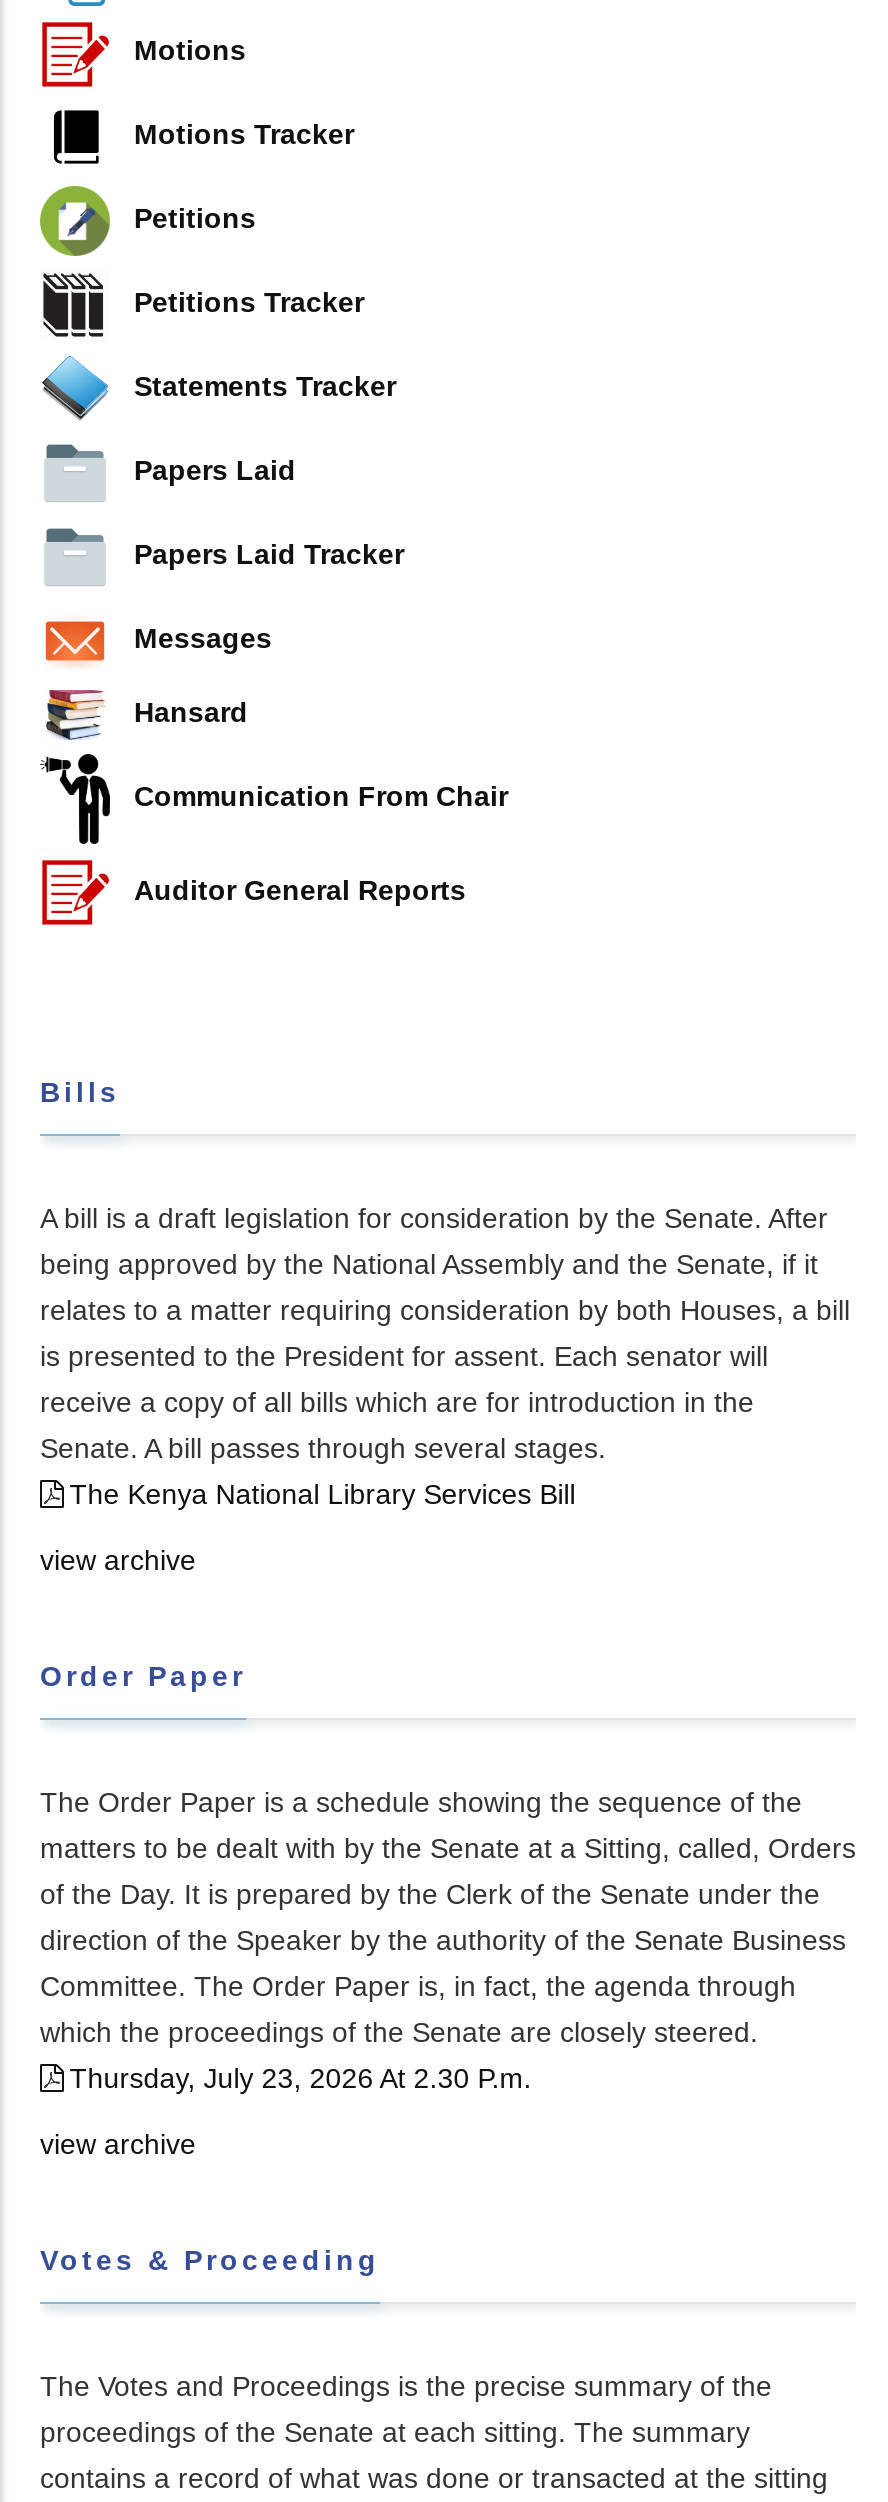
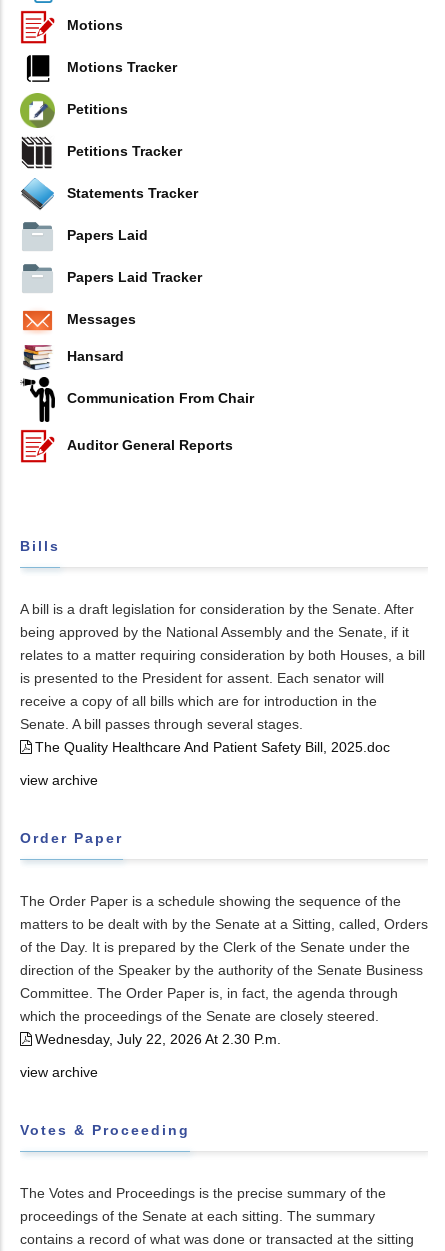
[70,1477,576,1509] The Kenya National Library Services Bill -> [35,739,390,755] The Quality Healthcare And Patient Safety Bill, 2025.doc
[70,2061,532,2093] Thursday, July 23, 2026 At 2.30 P.m. -> [35,1031,281,1047] Wednesday, July 22, 2026 At 2.30 P.m.

